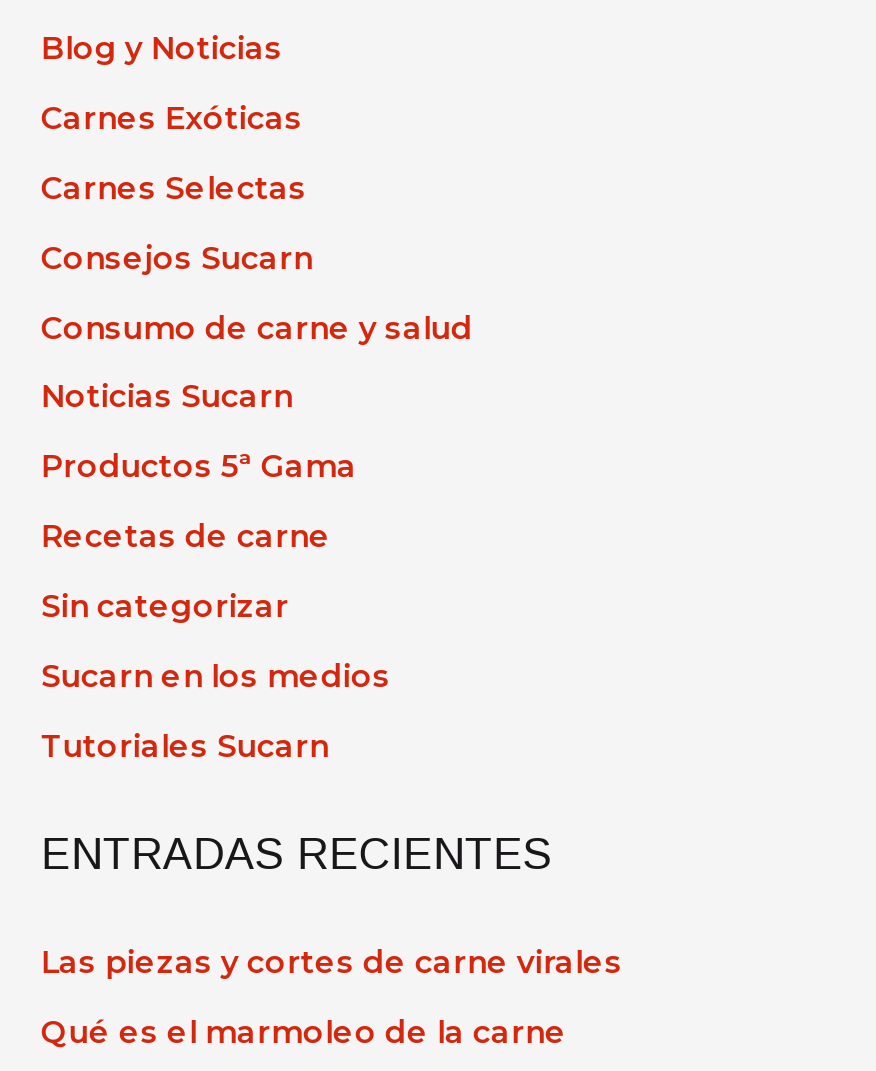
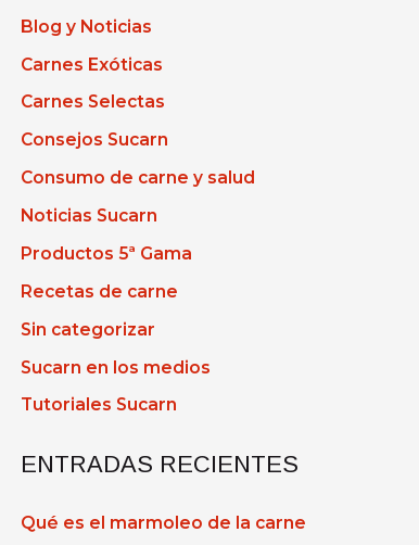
[41,943,623,981] Las piezas y cortes de carne virales -> none

